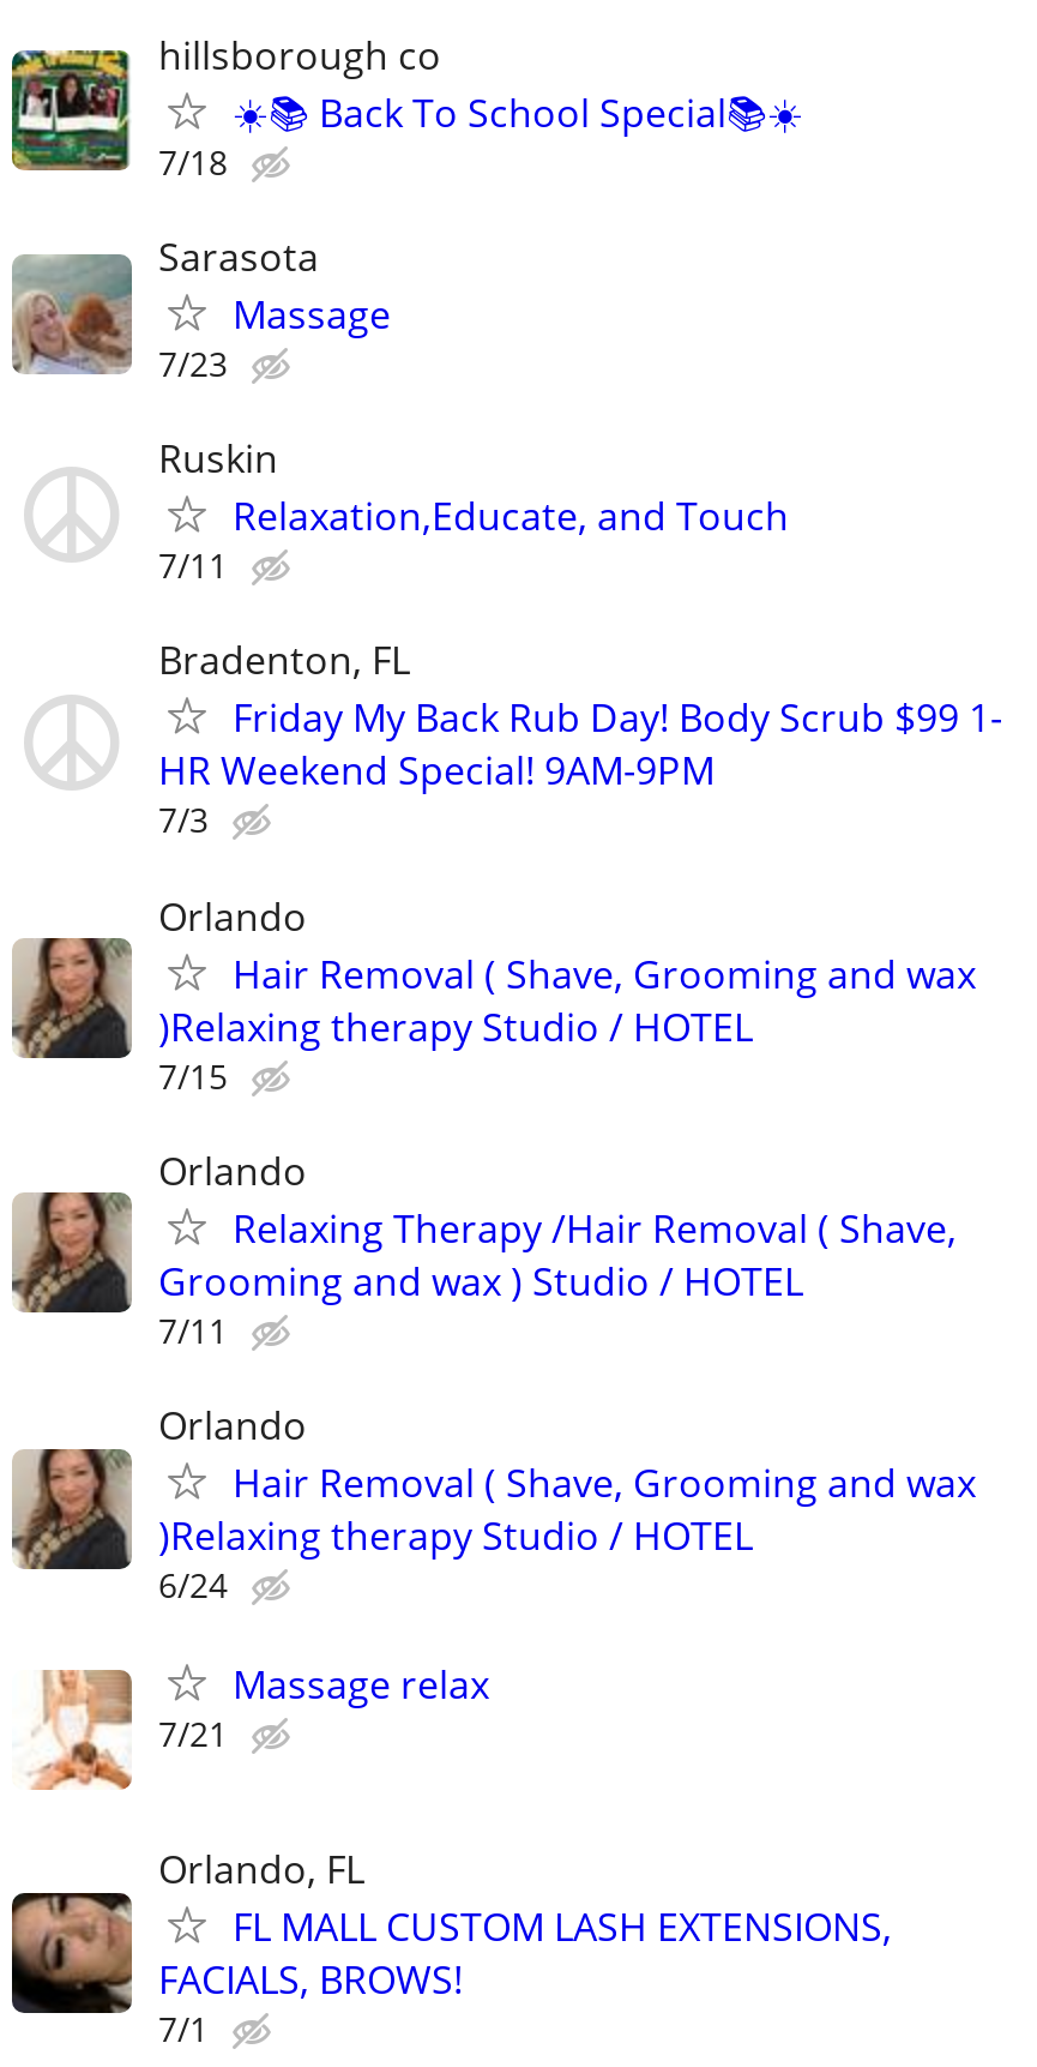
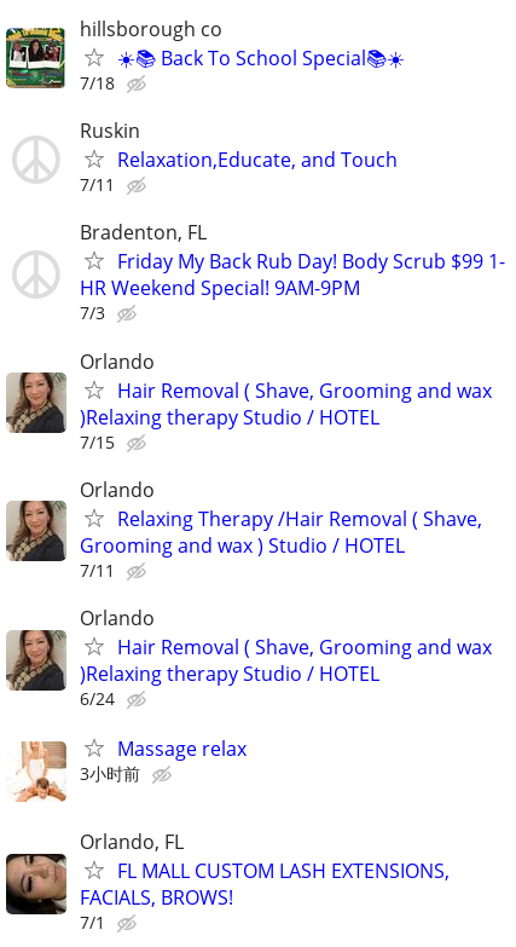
[12,231,391,387] [image] | Sarasota | Massage | 7/23 -> none
[158,1712,228,1757] 7/21 -> [80,762,140,785] 3小时前

